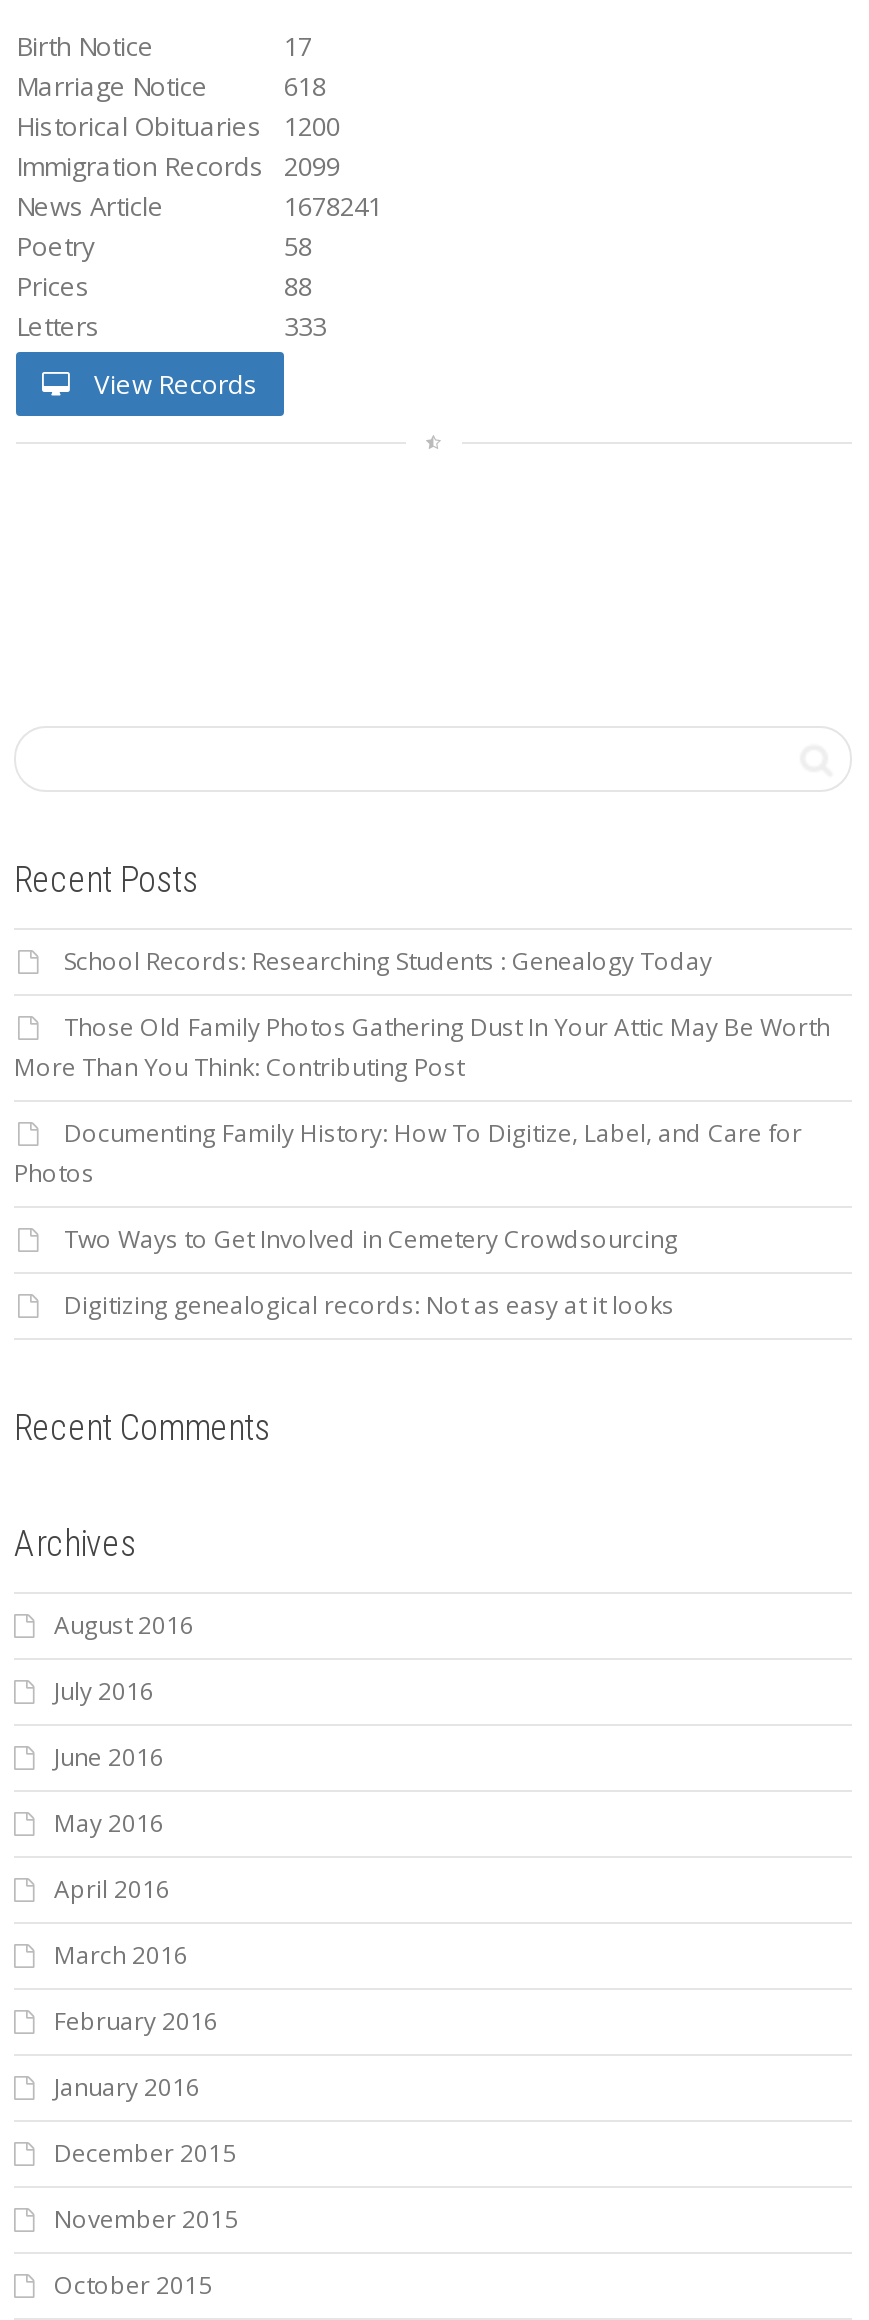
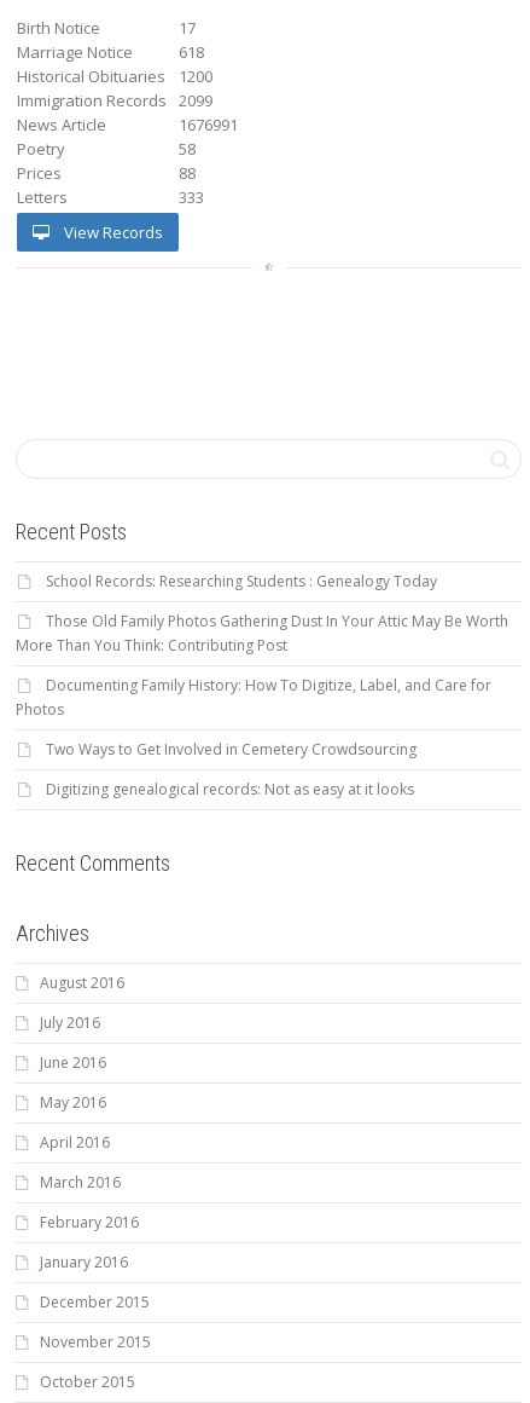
[284,188,382,224] 1678241 -> [179,114,238,135] 1676991

